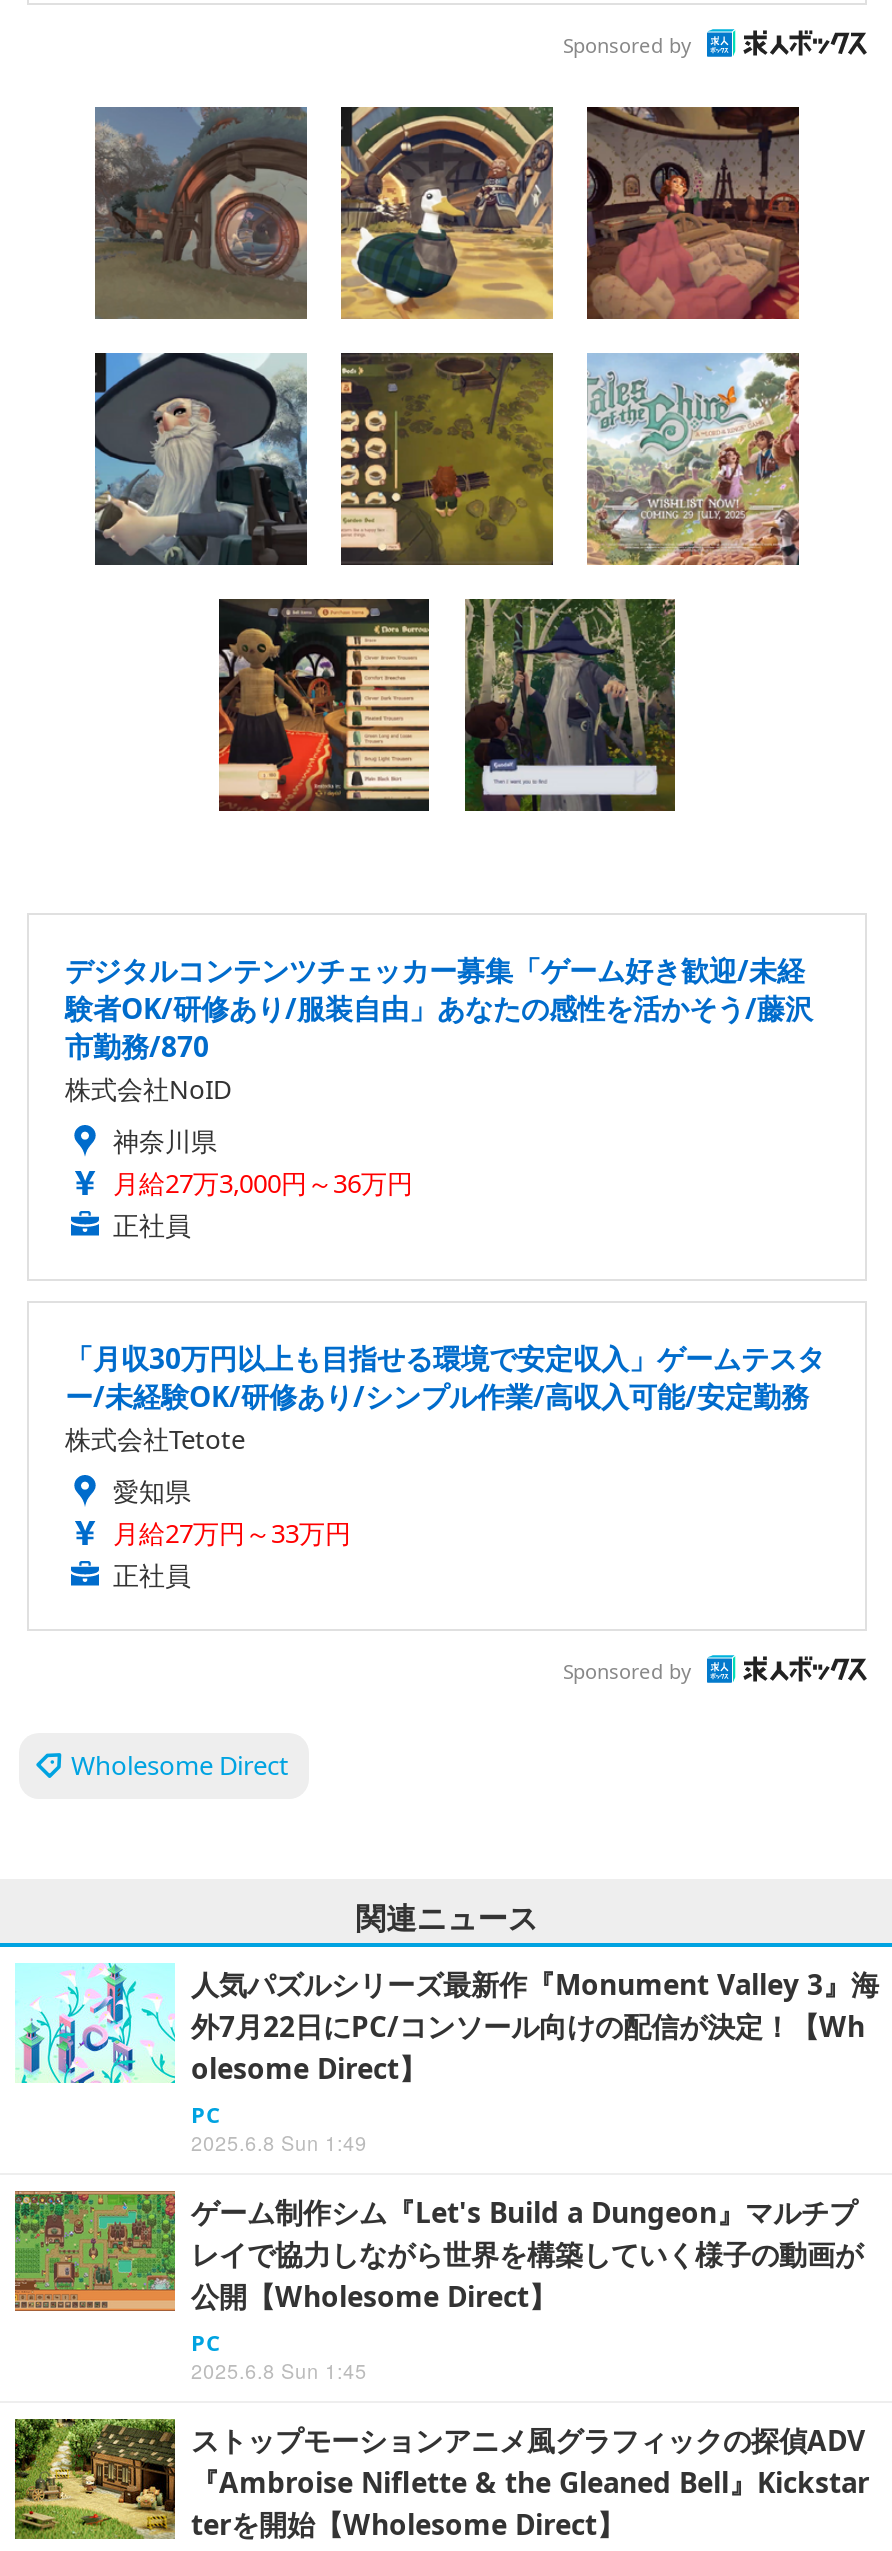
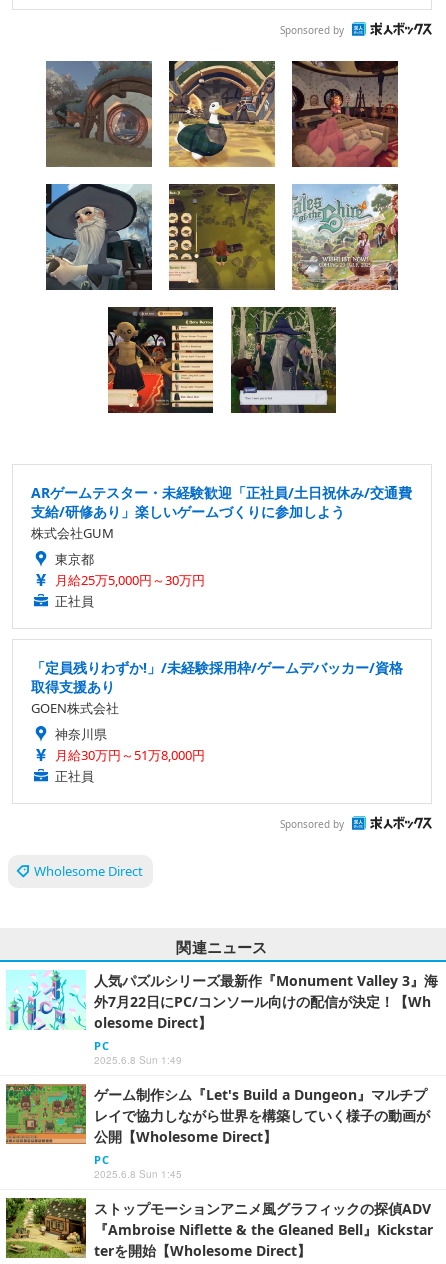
[65,951,813,1201] デジタルコンテンツチェッカー募集「ゲーム好き歓迎/未経 | 験者OK/研修あり/服装自由」あなたの感性を活かそう/藤沢 | 市勤務/870 | 株式会社NoID | 神奈川県 | 月給27万3,000円～36万円 -> [31,483,412,589] ARゲームテスター・未経験歓迎「正社員/土日祝休み/交通費 | 支給/研修あり」楽しいゲームづくりに参加しよう | 株式会社GUM | 東京都 | 月給25万5,000円～30万円
[65,1339,825,1551] 「月収30万円以上も目指せる環境で安定収入」ゲームテスタ | ー/未経験OK/研修あり/シンプル作業/高収入可能/安定勤務 | 株式会社Tetote | 愛知県 | 月給27万円～33万円 -> [31,658,403,764] 「定員残りわずか!」/未経験採用枠/ゲームデバッカー/資格 | 取得支援あり | GOEN株式会社 | 神奈川県 | 月給30万円～51万8,000円

